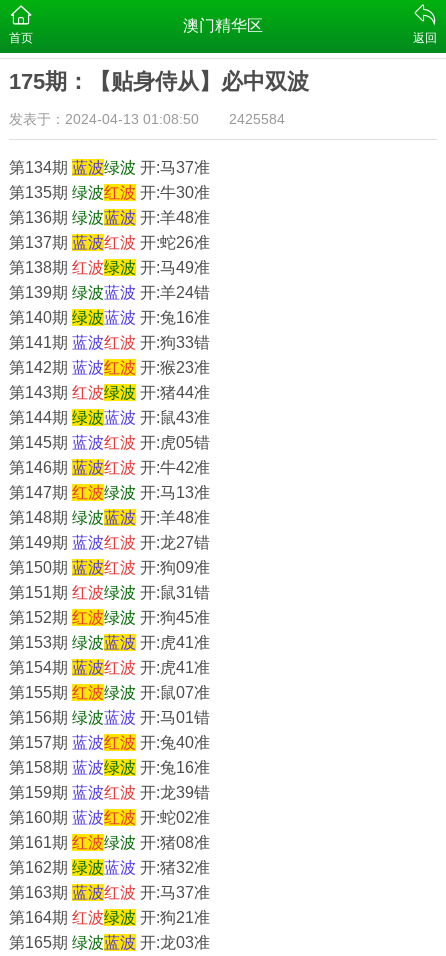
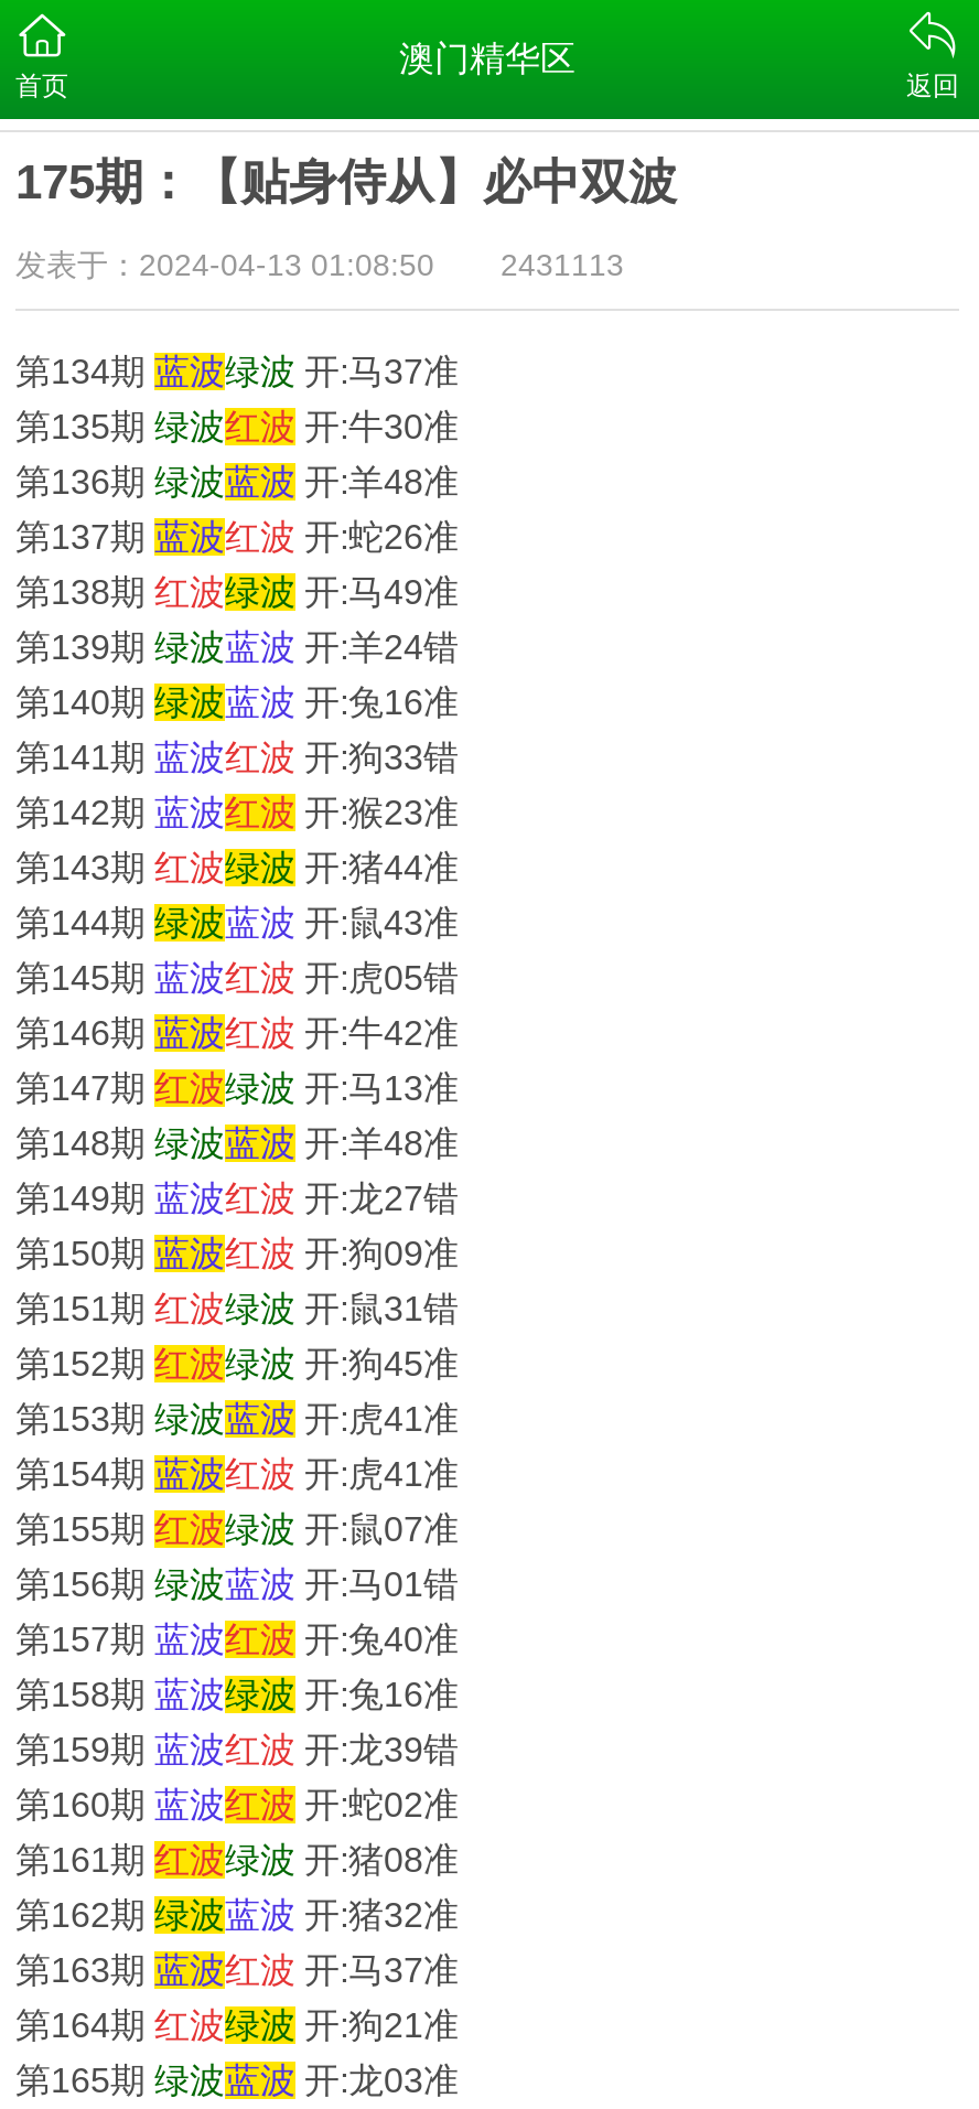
[9,111,285,127] 发表于：2024-04-13 01:08:50 2425584 -> [15,247,624,282] 发表于：2024-04-13 01:08:50 2431113

